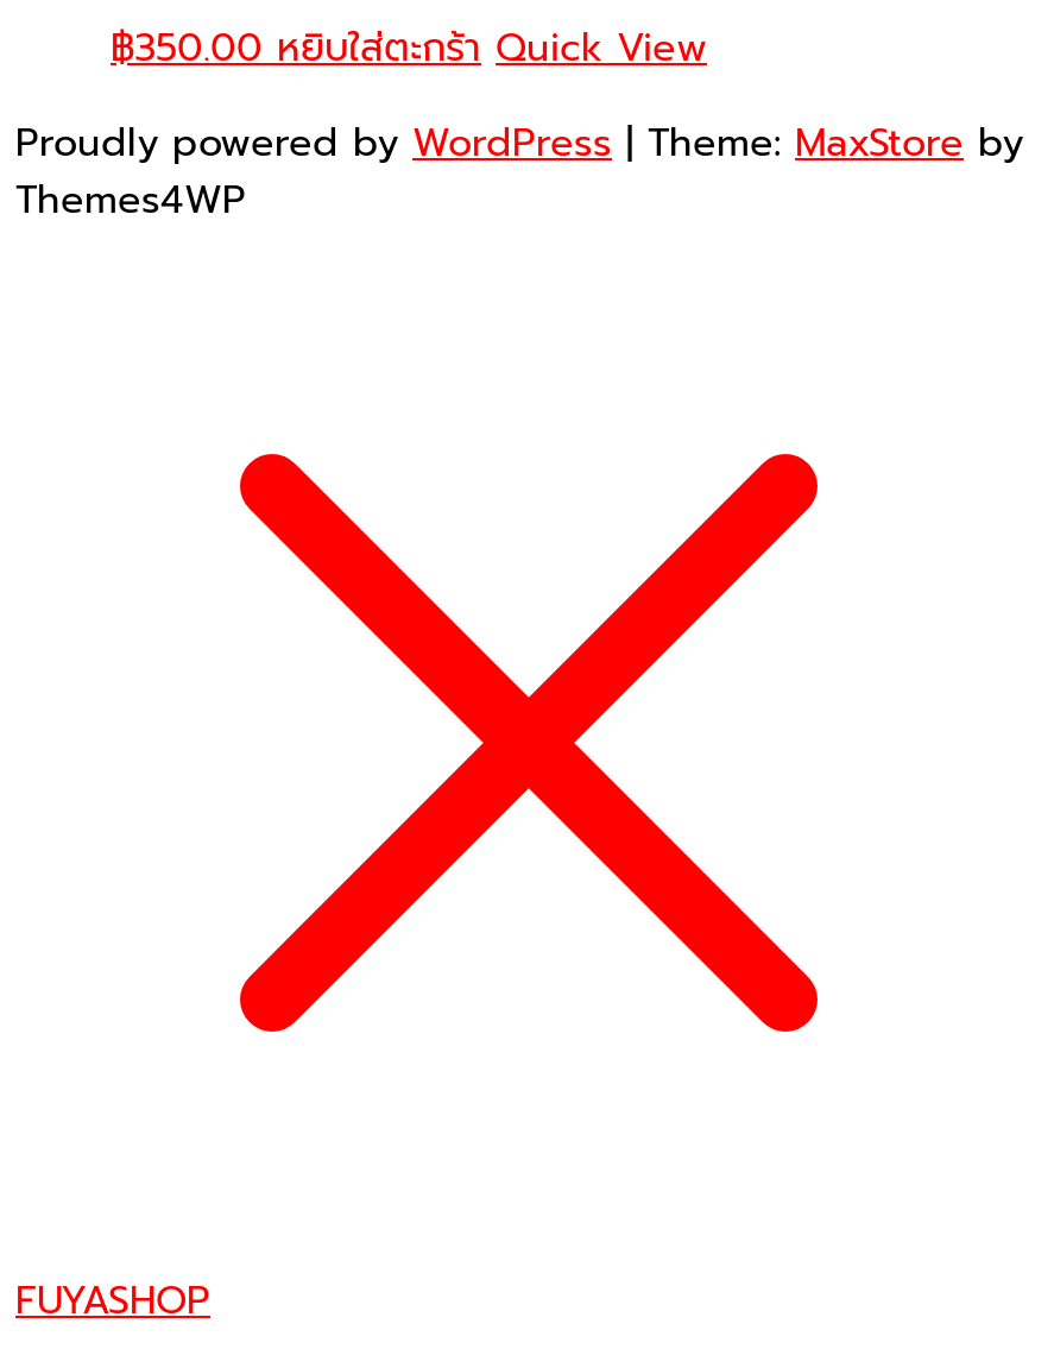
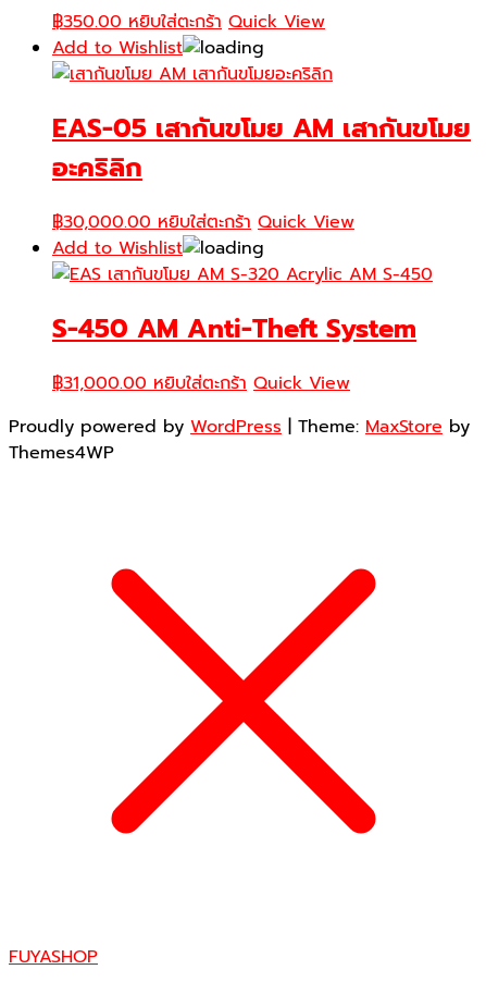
none -> [52,35,471,396] Add to Wishlist | EAS-05 เสากันขโมย AM เสากันขโมย | อะคริลิก | ฿30,000.00 หยิบใส่ตะกร้า Quick View | Add to Wishlist | S-450 AM Anti-Theft System | ฿31,000.00 หยิบใส่ตะกร้า Quick View

